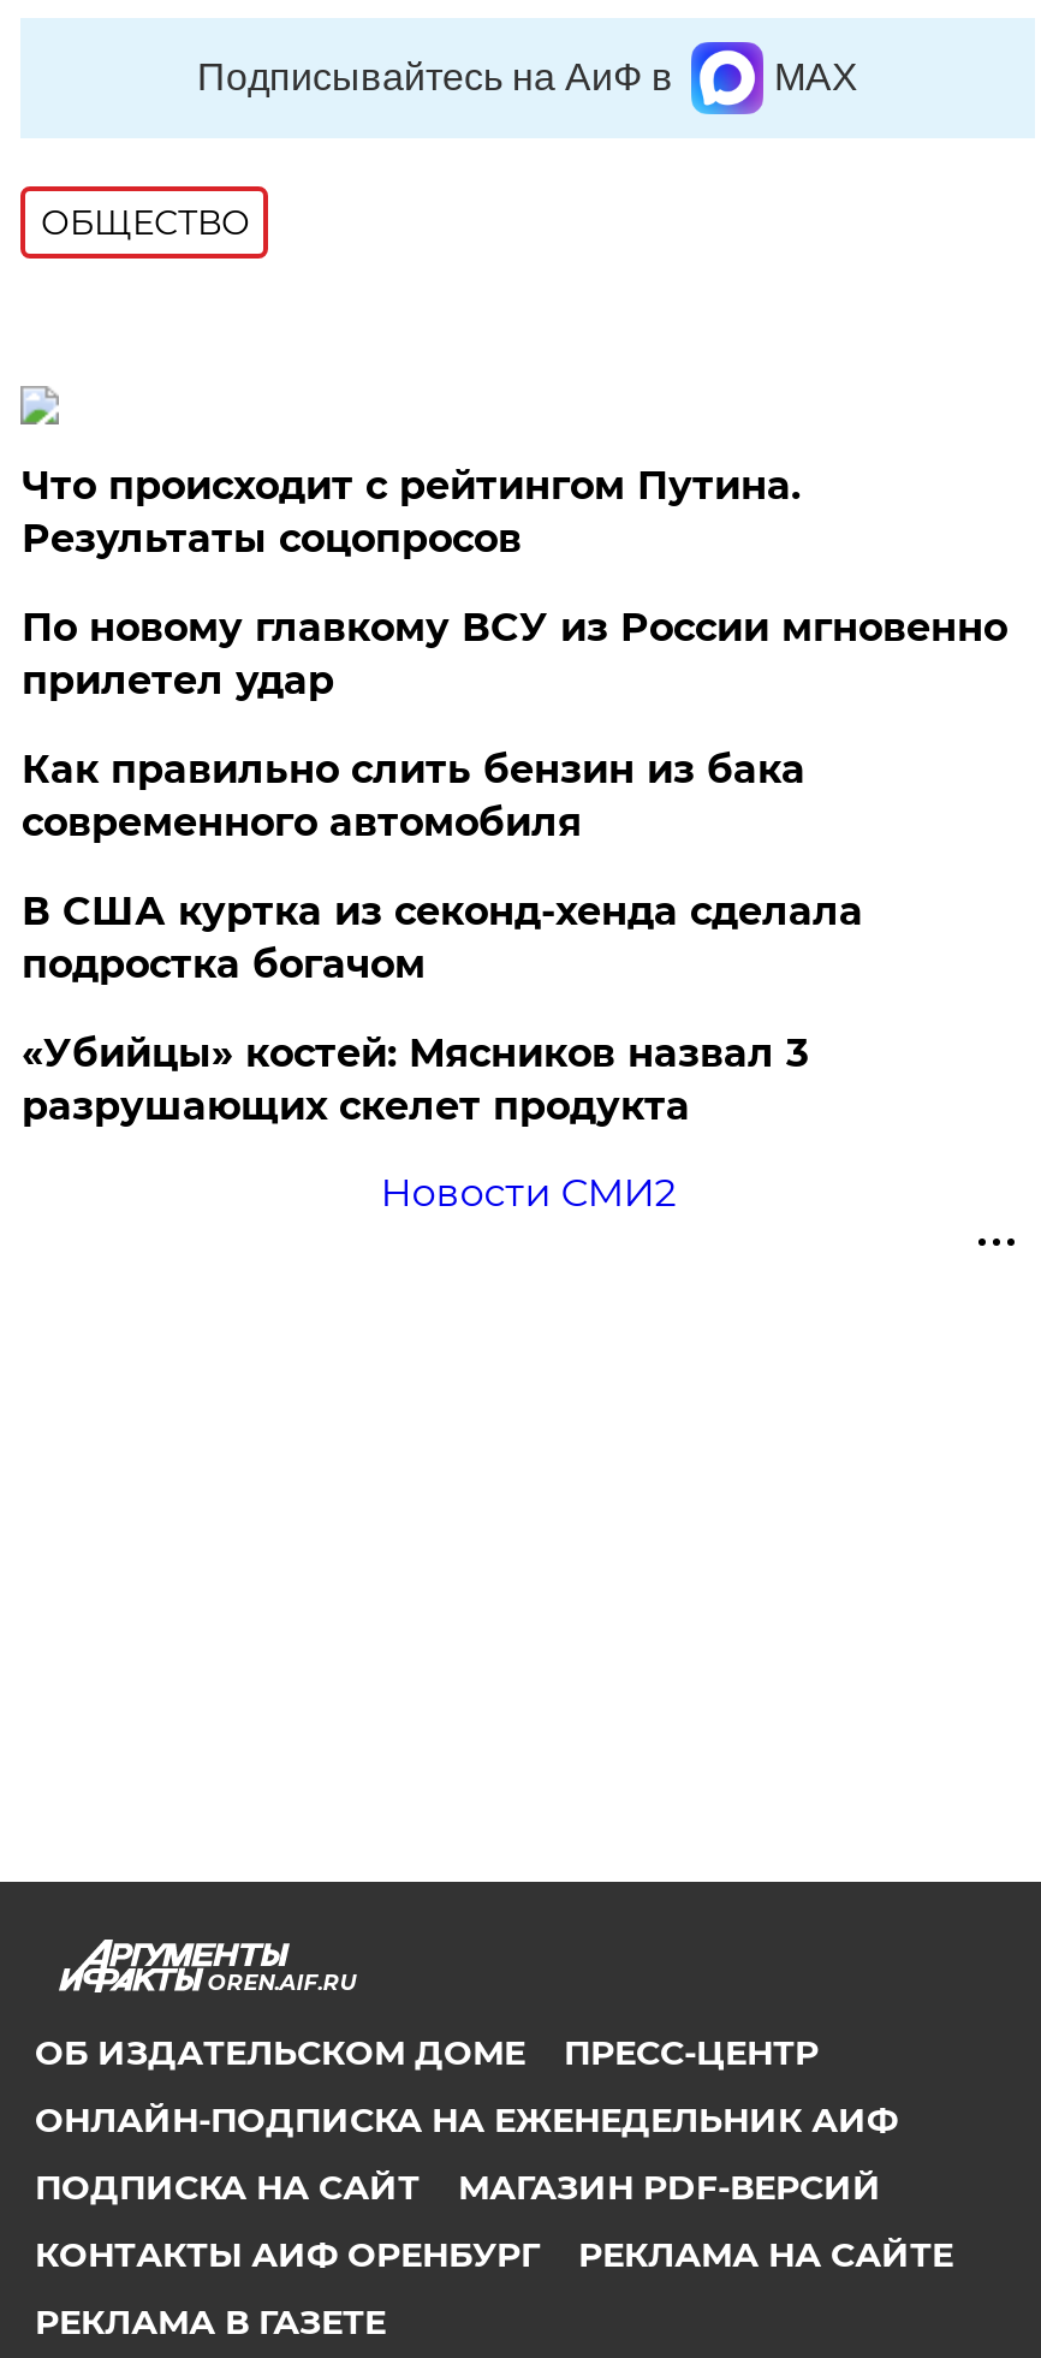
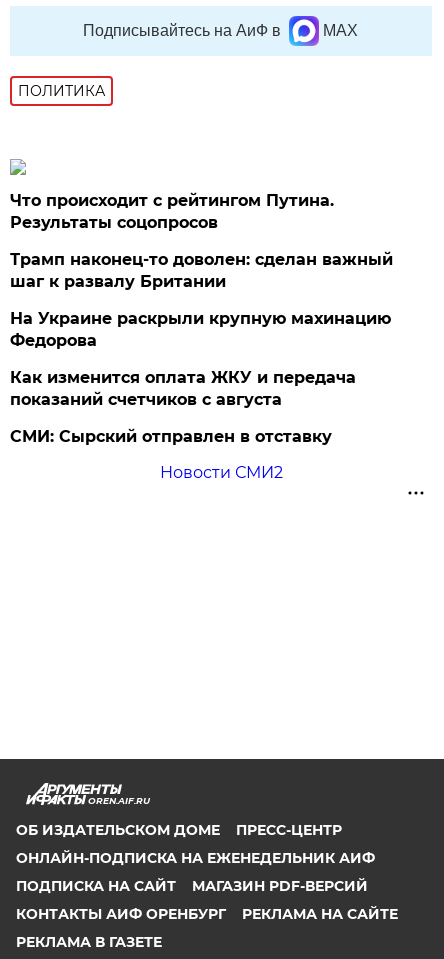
[41,201,250,244] ОБЩЕСТВО -> [18,82,105,100] ПОЛИТИКА
[21,605,1007,703] По новому главкому ВСУ из России мгновенно | прилетел удар -> [10,250,393,291] Трамп наконец-то доволен: сделан важный | шаг к развалу Британии
[21,747,805,845] Как правильно слить бензин из бака | современного автомобиля -> [10,309,391,350] На Украине раскрыли крупную махинацию | Федорова
[21,889,863,987] В США куртка из секонд-хенда сделала | подростка богачом -> [10,368,356,409] Как изменится оплата ЖКУ и передача | показаний счетчиков с августа
[21,1030,808,1129] «Убийцы» костей: Мясников назвал 3 | разрушающих скелет продукта -> [10,427,332,446] СМИ: Сырский отправлен в отставку

